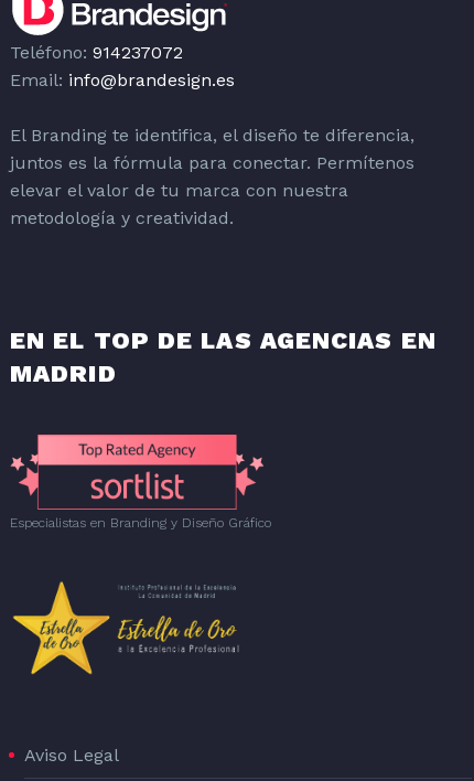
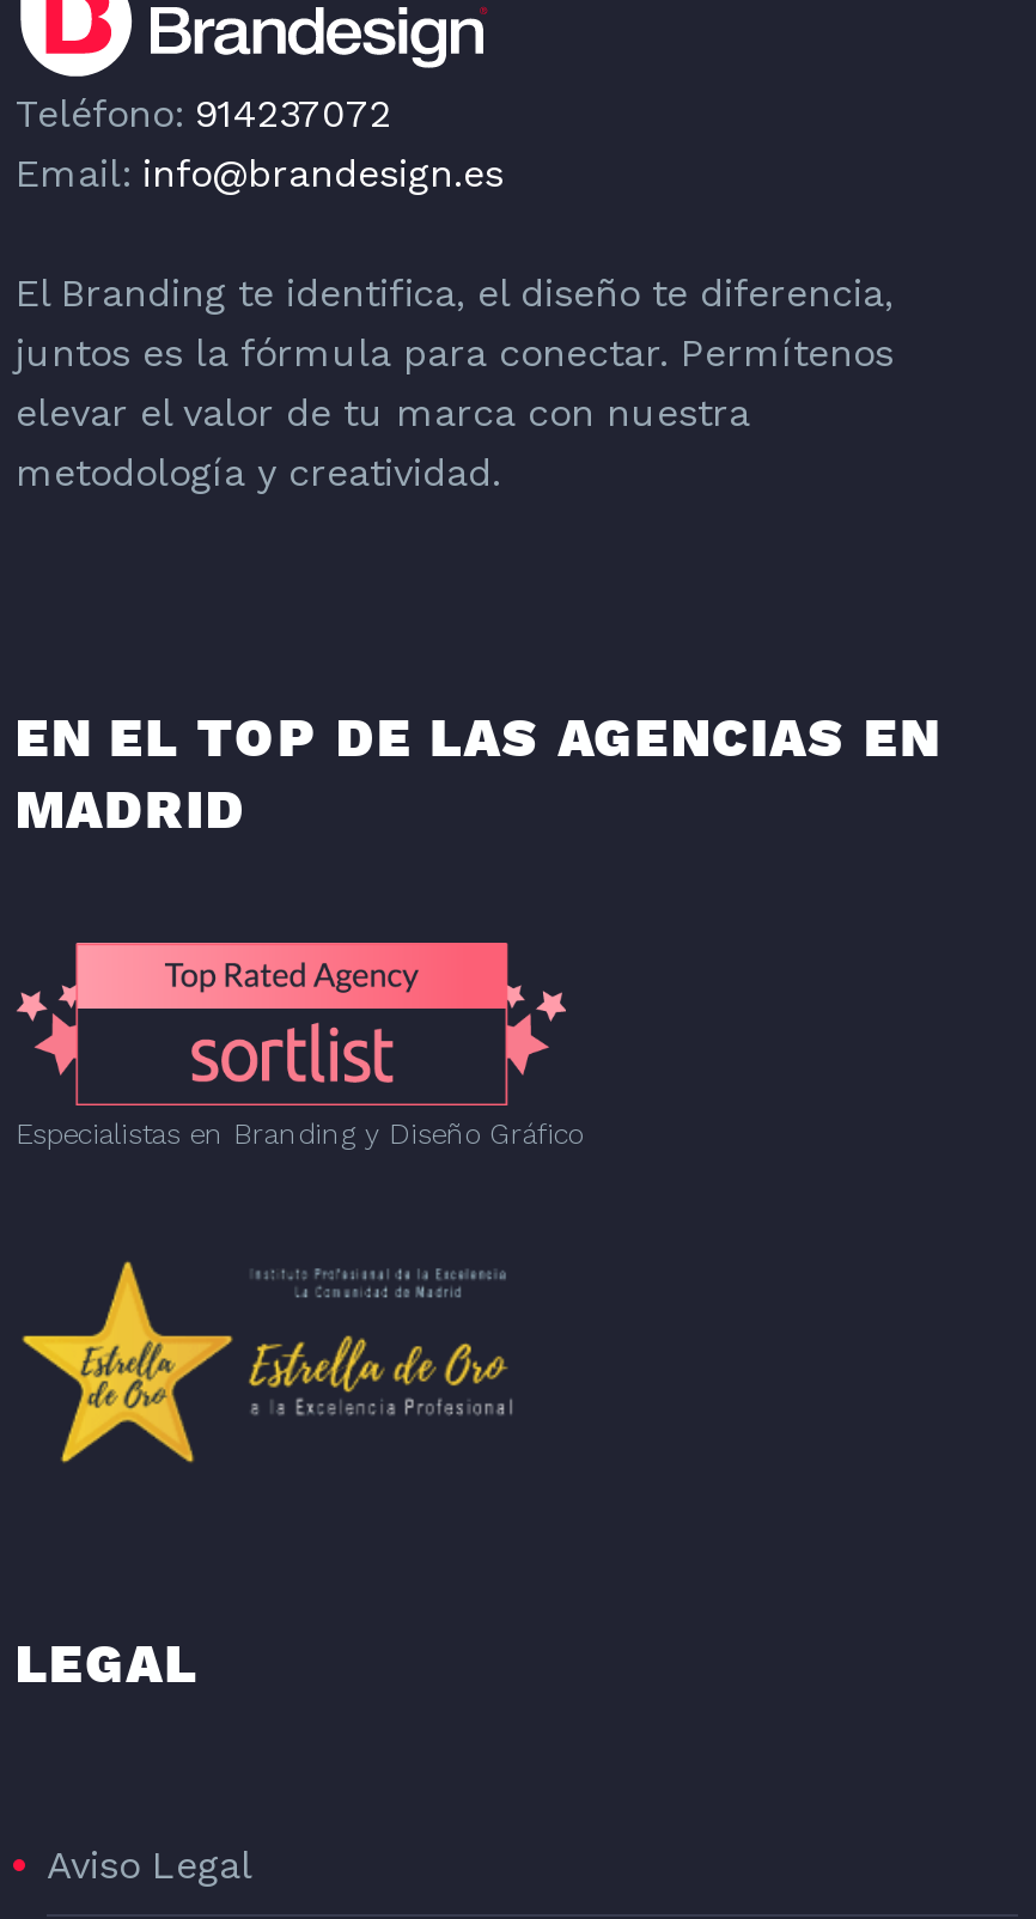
none -> [16,1634,199,1694] LEGAL

